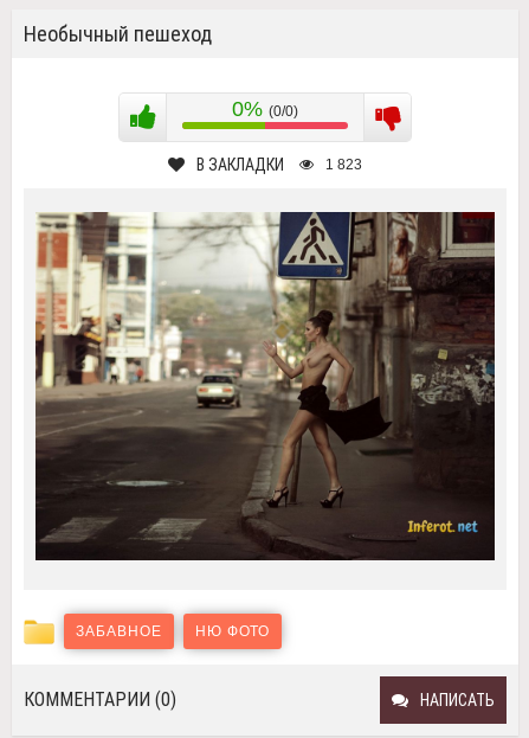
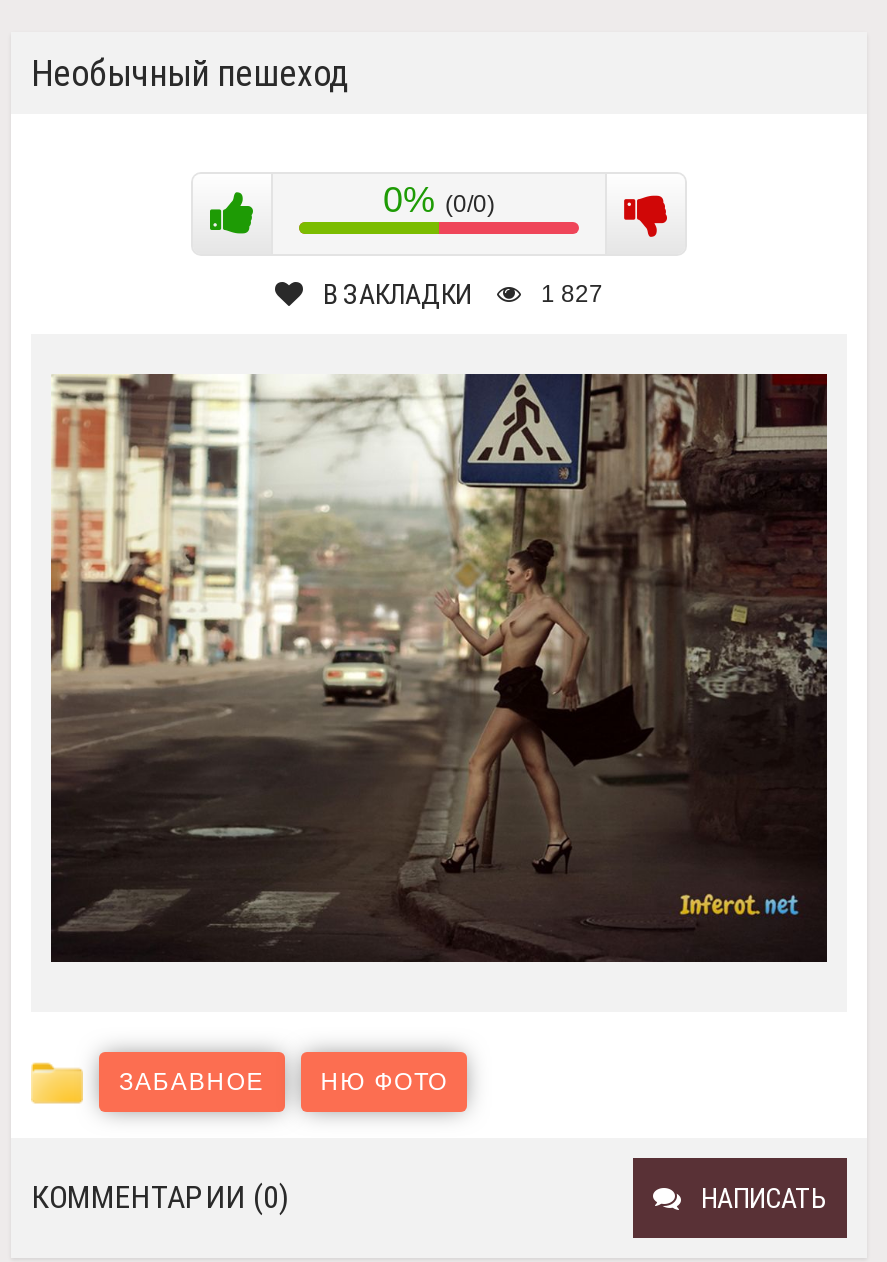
[325,156,362,173] 1 823 -> [541,280,603,308] 1 827

